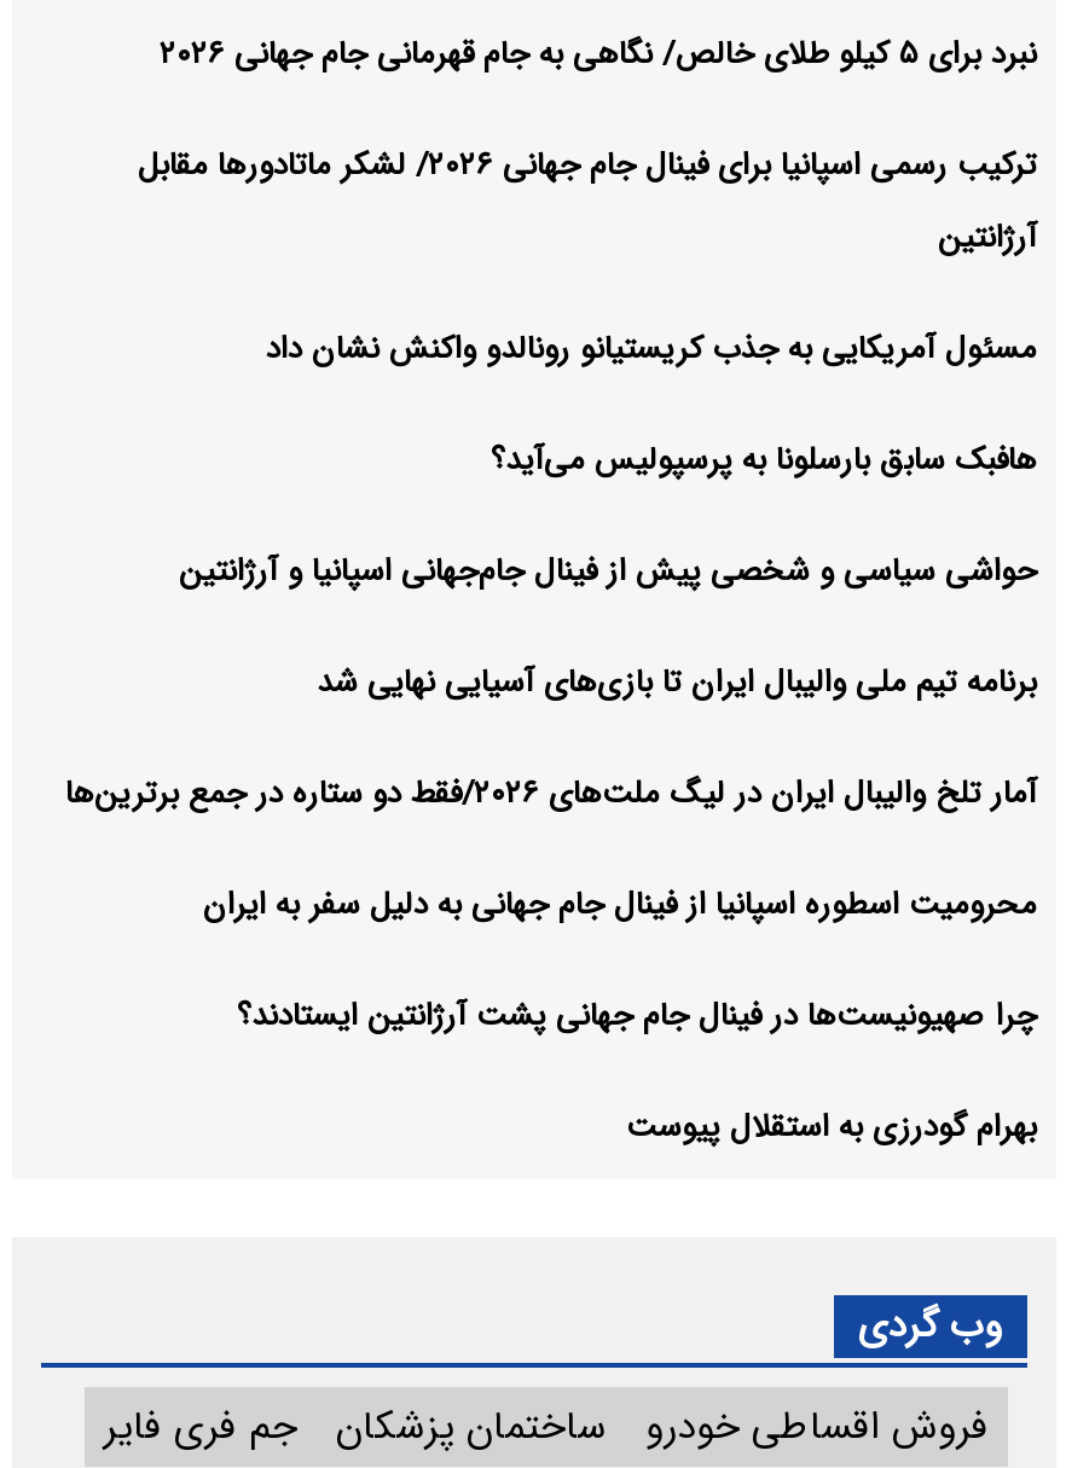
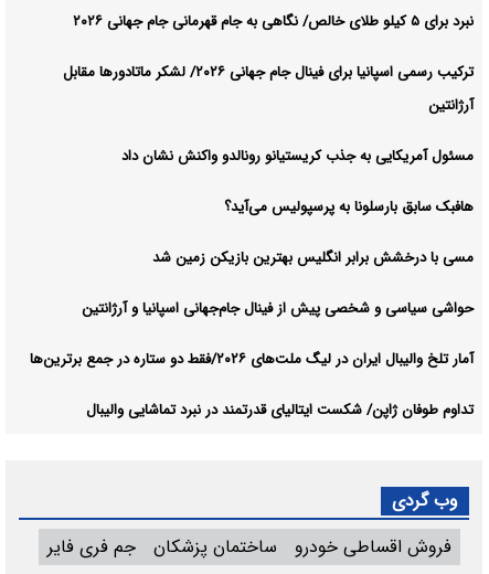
none -> [152,246,474,269] مسی با درخشش برابر انگلیس بهترین بازیکن زمین شد
moved [179,546,1037,596] -> [82,297,474,320]: حواشی سیاسی و شخصی پیش از فینال جام‌جهانی اسپانیا و آرژانتین
[317,657,1037,708] برنامه تیم ملی والیبال ایران تا بازی‌های آسیایی نهایی شد -> none
[203,879,1037,1152] محرومیت اسطوره اسپانیا از فینال جام جهانی به دلیل سفر به ایران | چرا صهیونیست‌ها در فینال جام جهانی پشت آرژانتین ایستادند؟ | بهرام گودرزی به استقلال پیوست -> [86,398,474,421] تداوم طوفان ژاپن/ شکست ایتالیای قدرتمند در نبرد تماشایی والیبال

